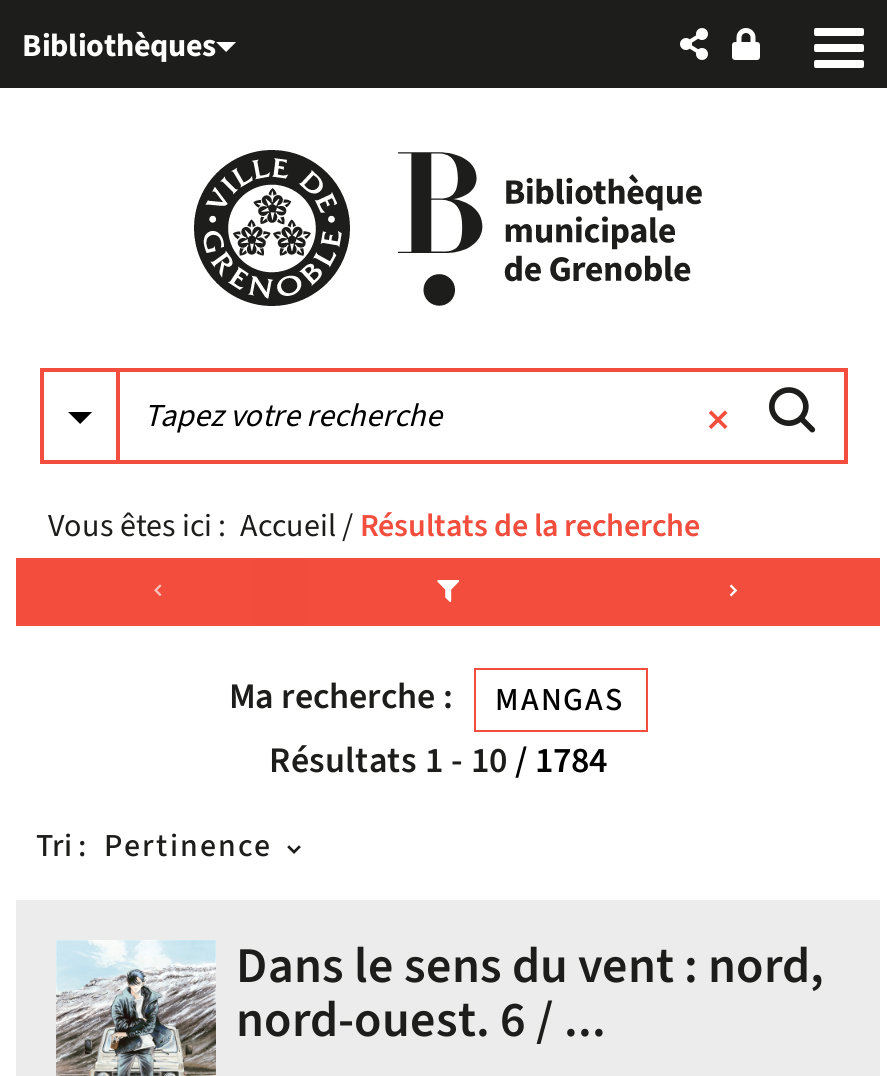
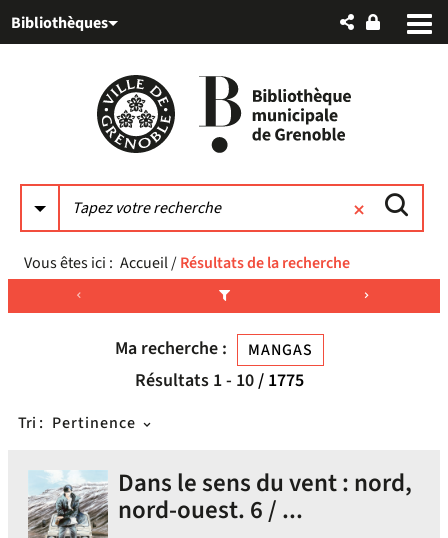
[269,736,607,786] Résultats 1 - 10 / 1784 -> [134,368,303,393] Résultats 1 - 10 / 1775

